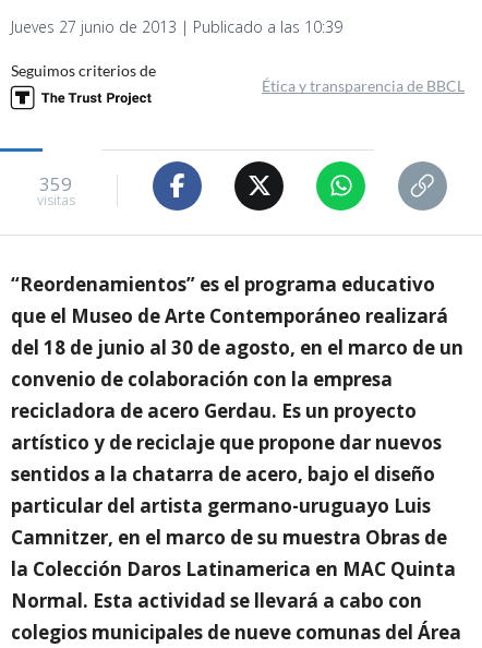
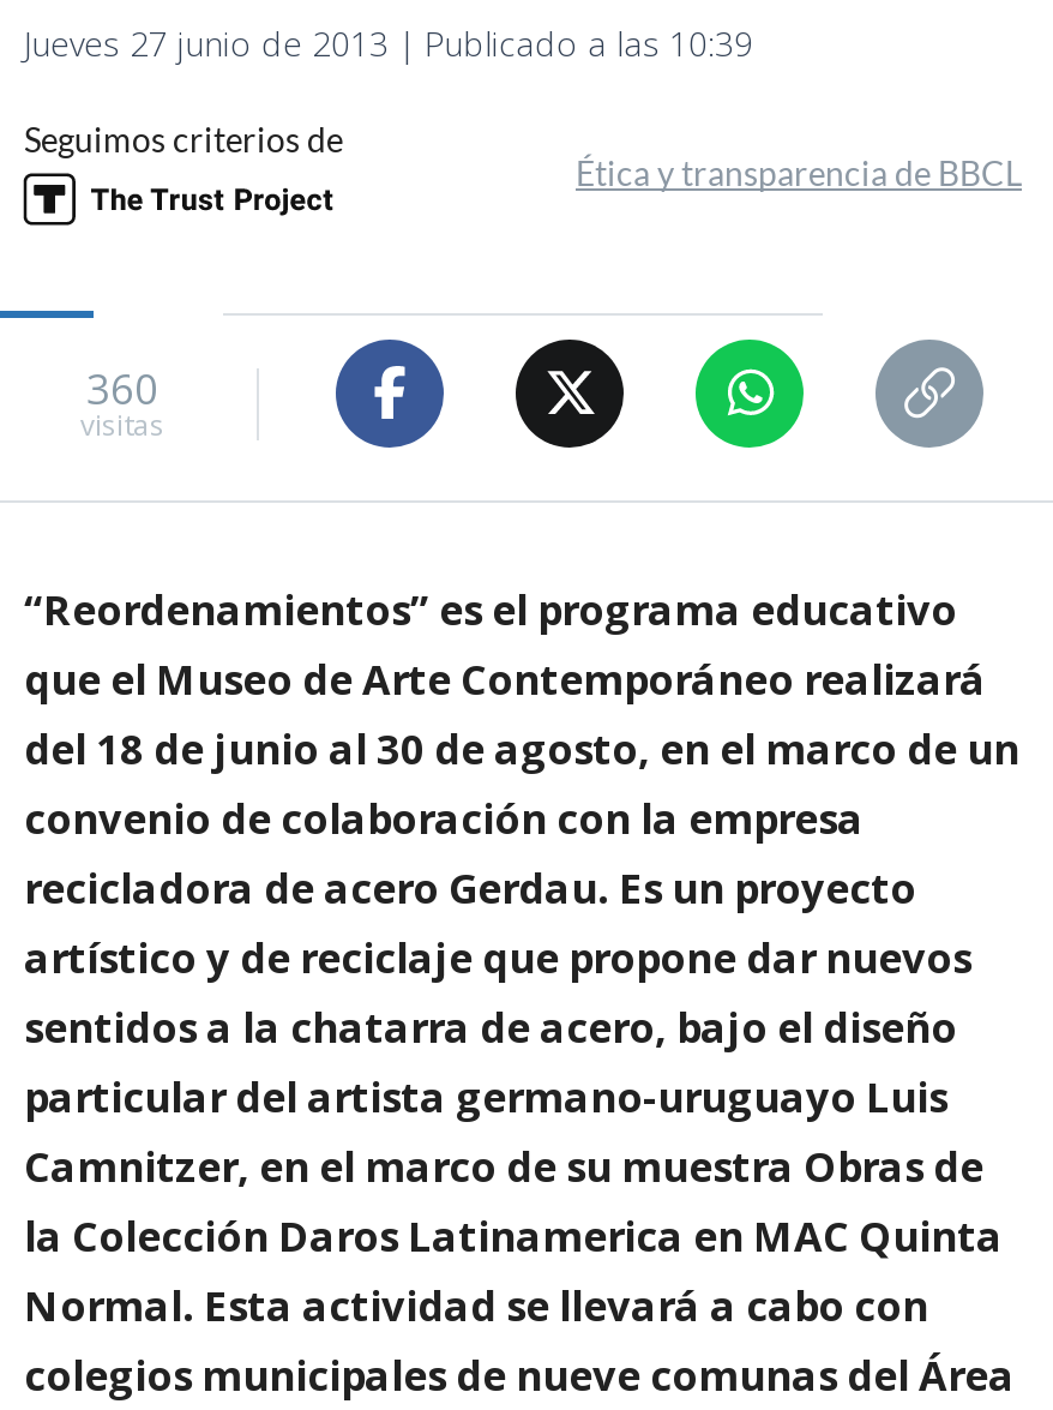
[39,172,72,197] 359 -> [86,362,158,417] 360

